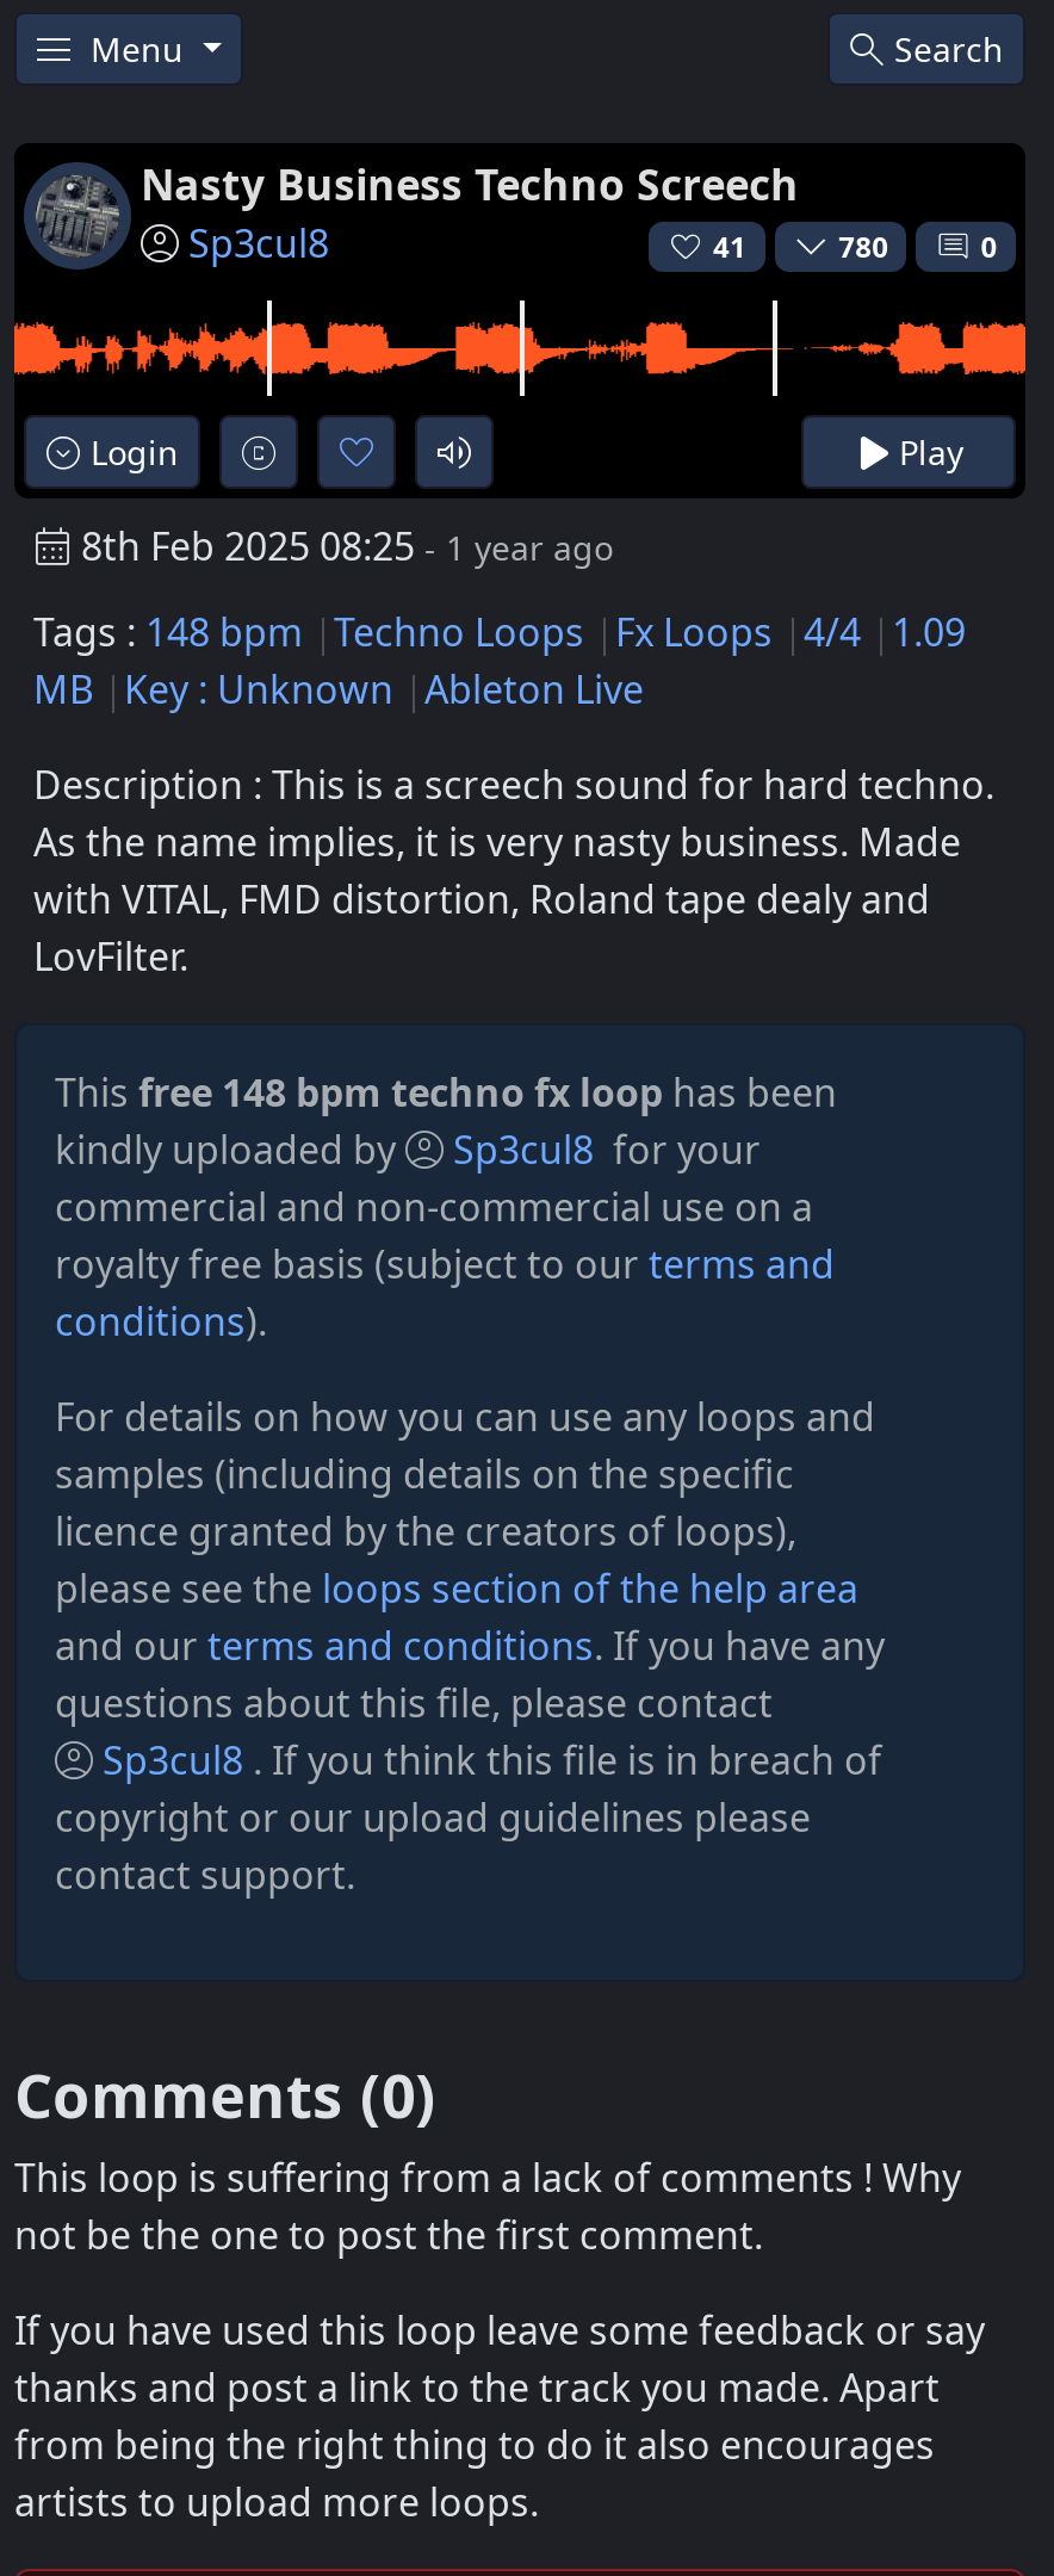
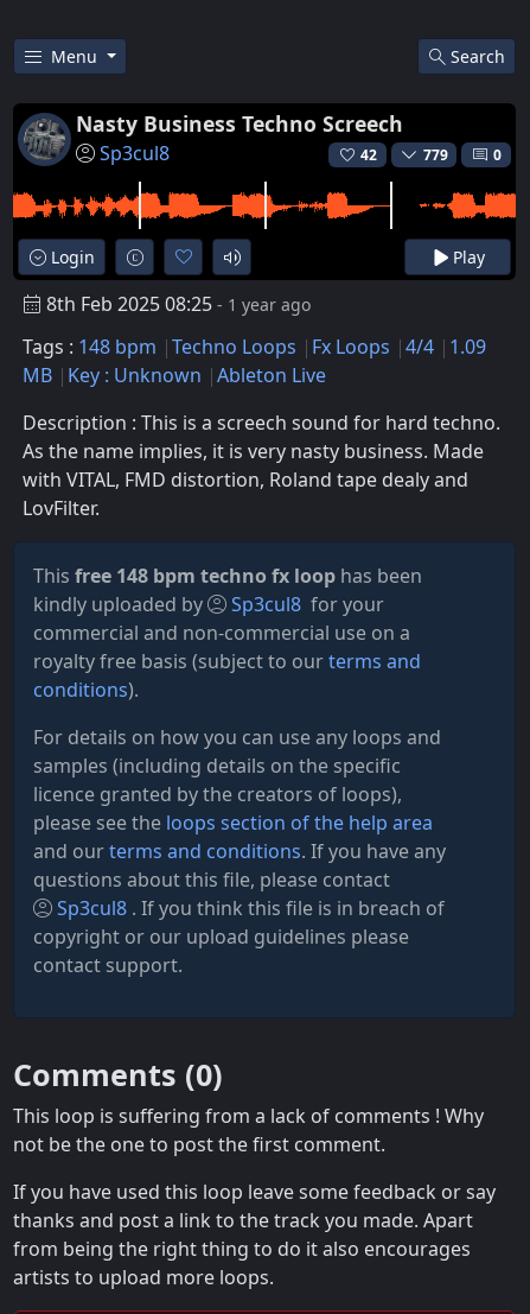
[713,227,746,267] 41 -> [360,145,377,165] 42
[838,227,889,267] 780 -> [423,145,448,165] 779

